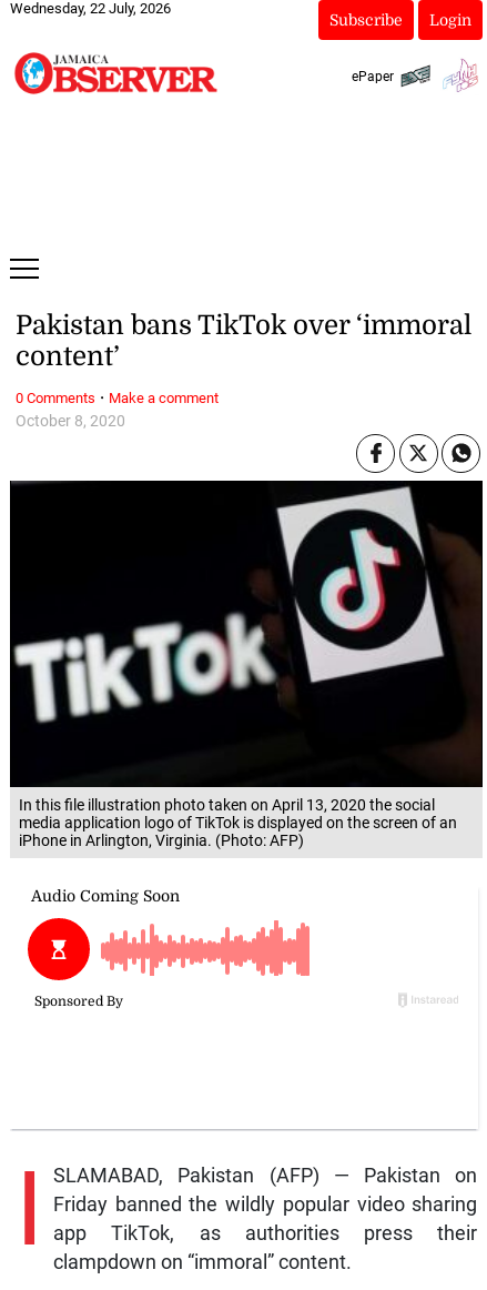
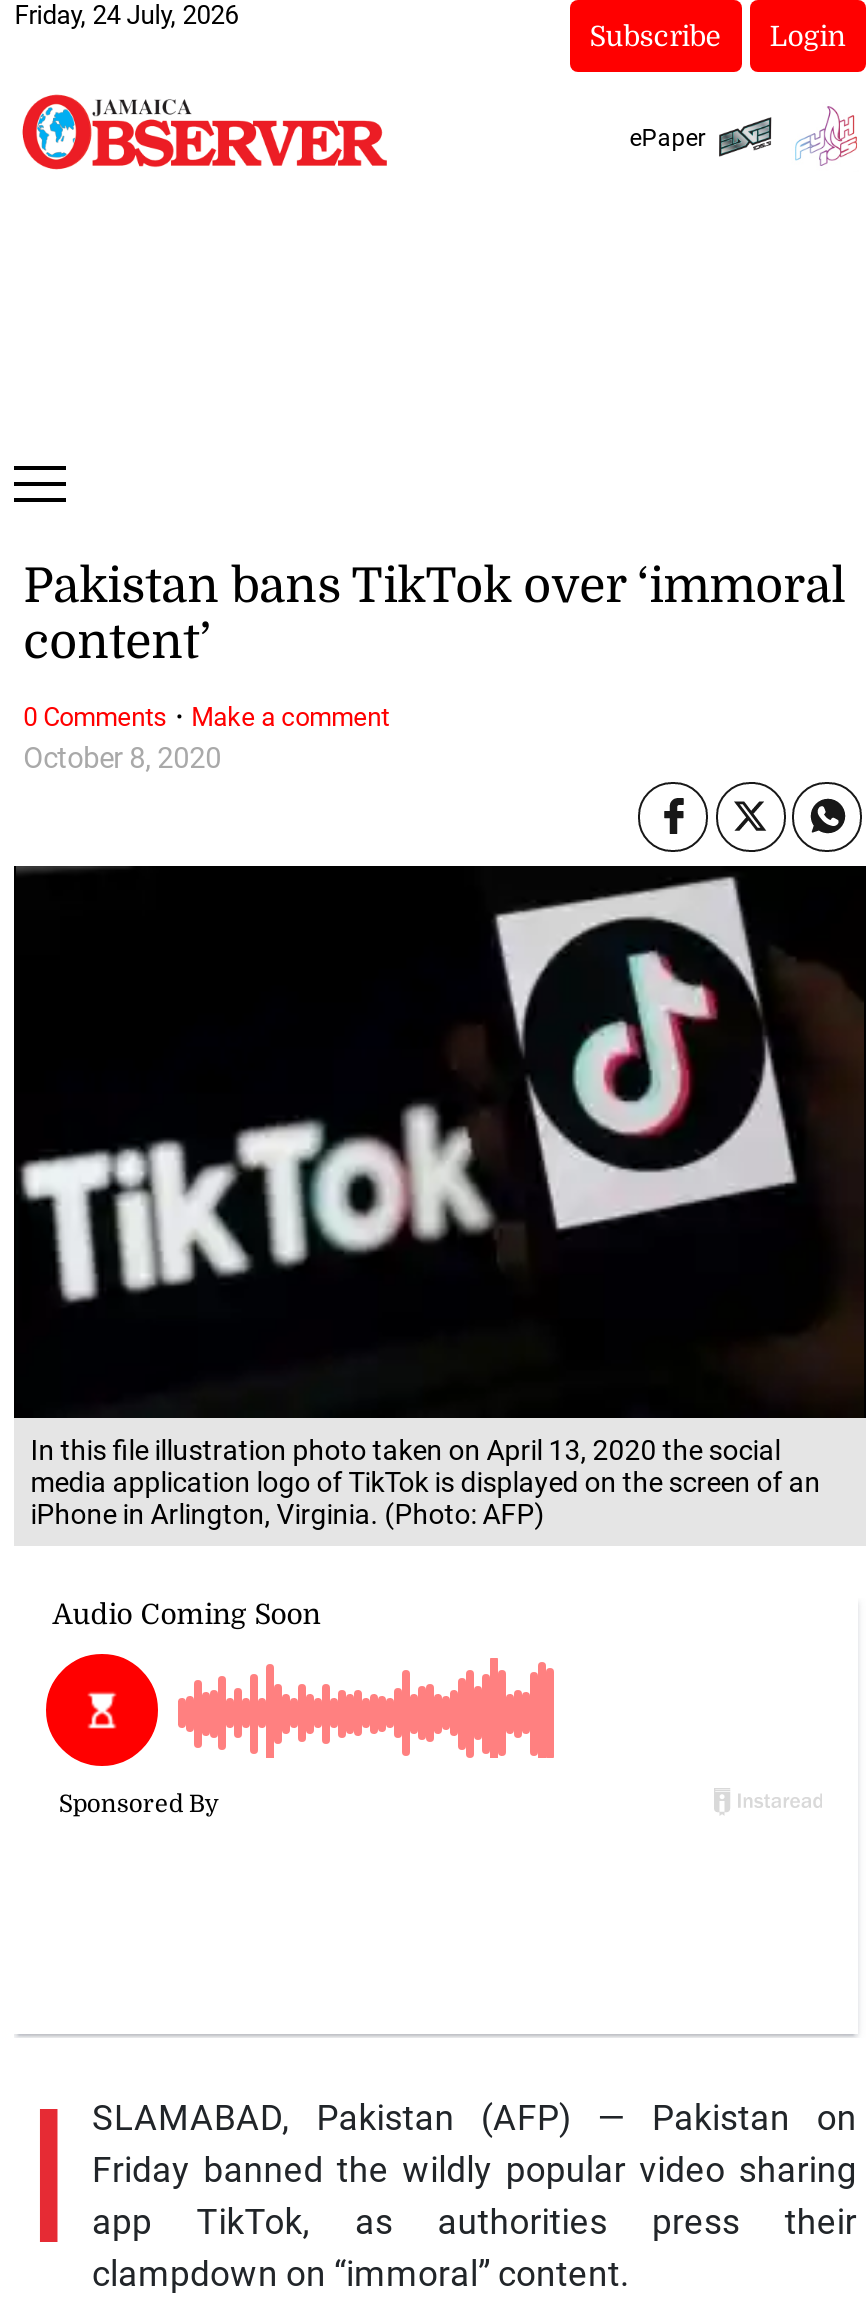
[10,0,171,17] Wednesday, 22 July, 2026 -> [14,0,238,30] Friday, 24 July, 2026

